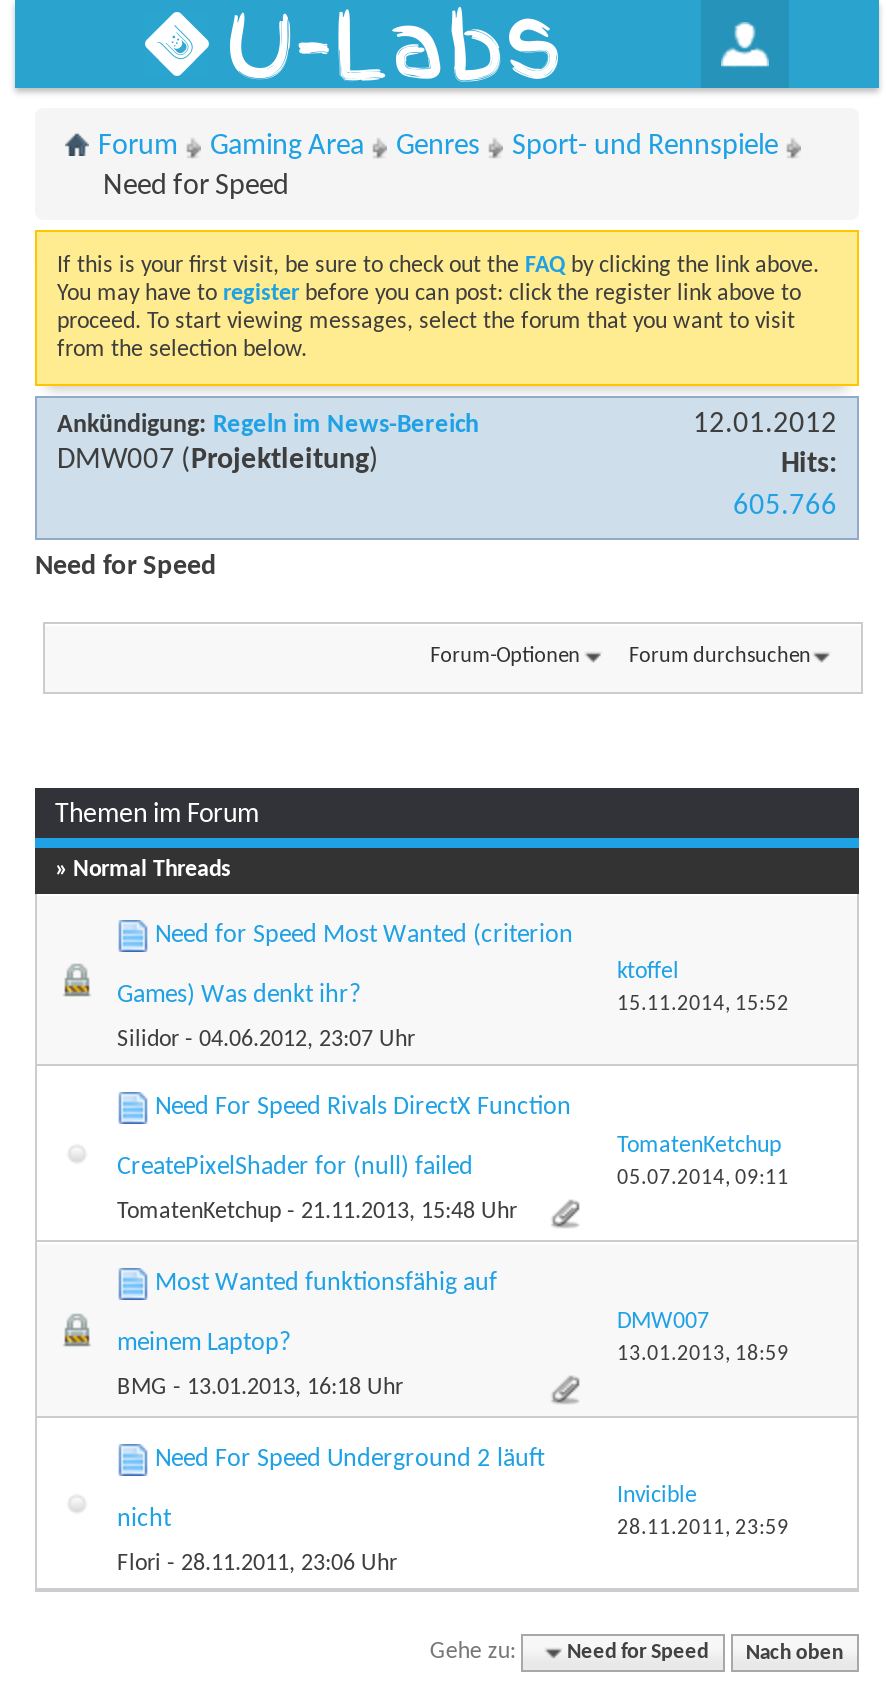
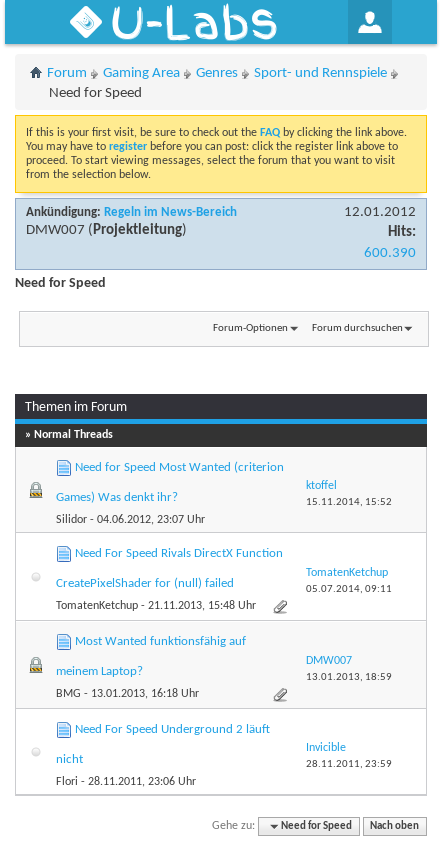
[733,492,837,522] 605.766 -> [364,246,416,261] 600.390

